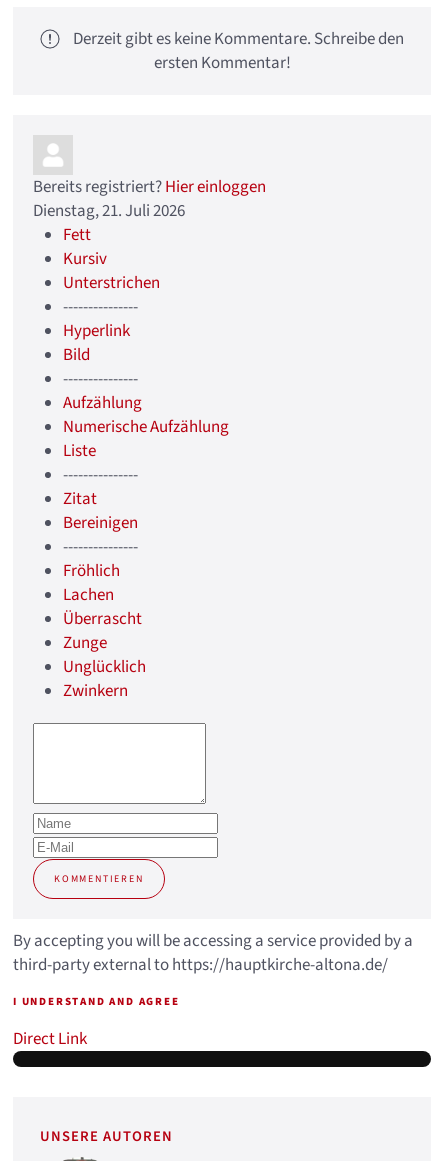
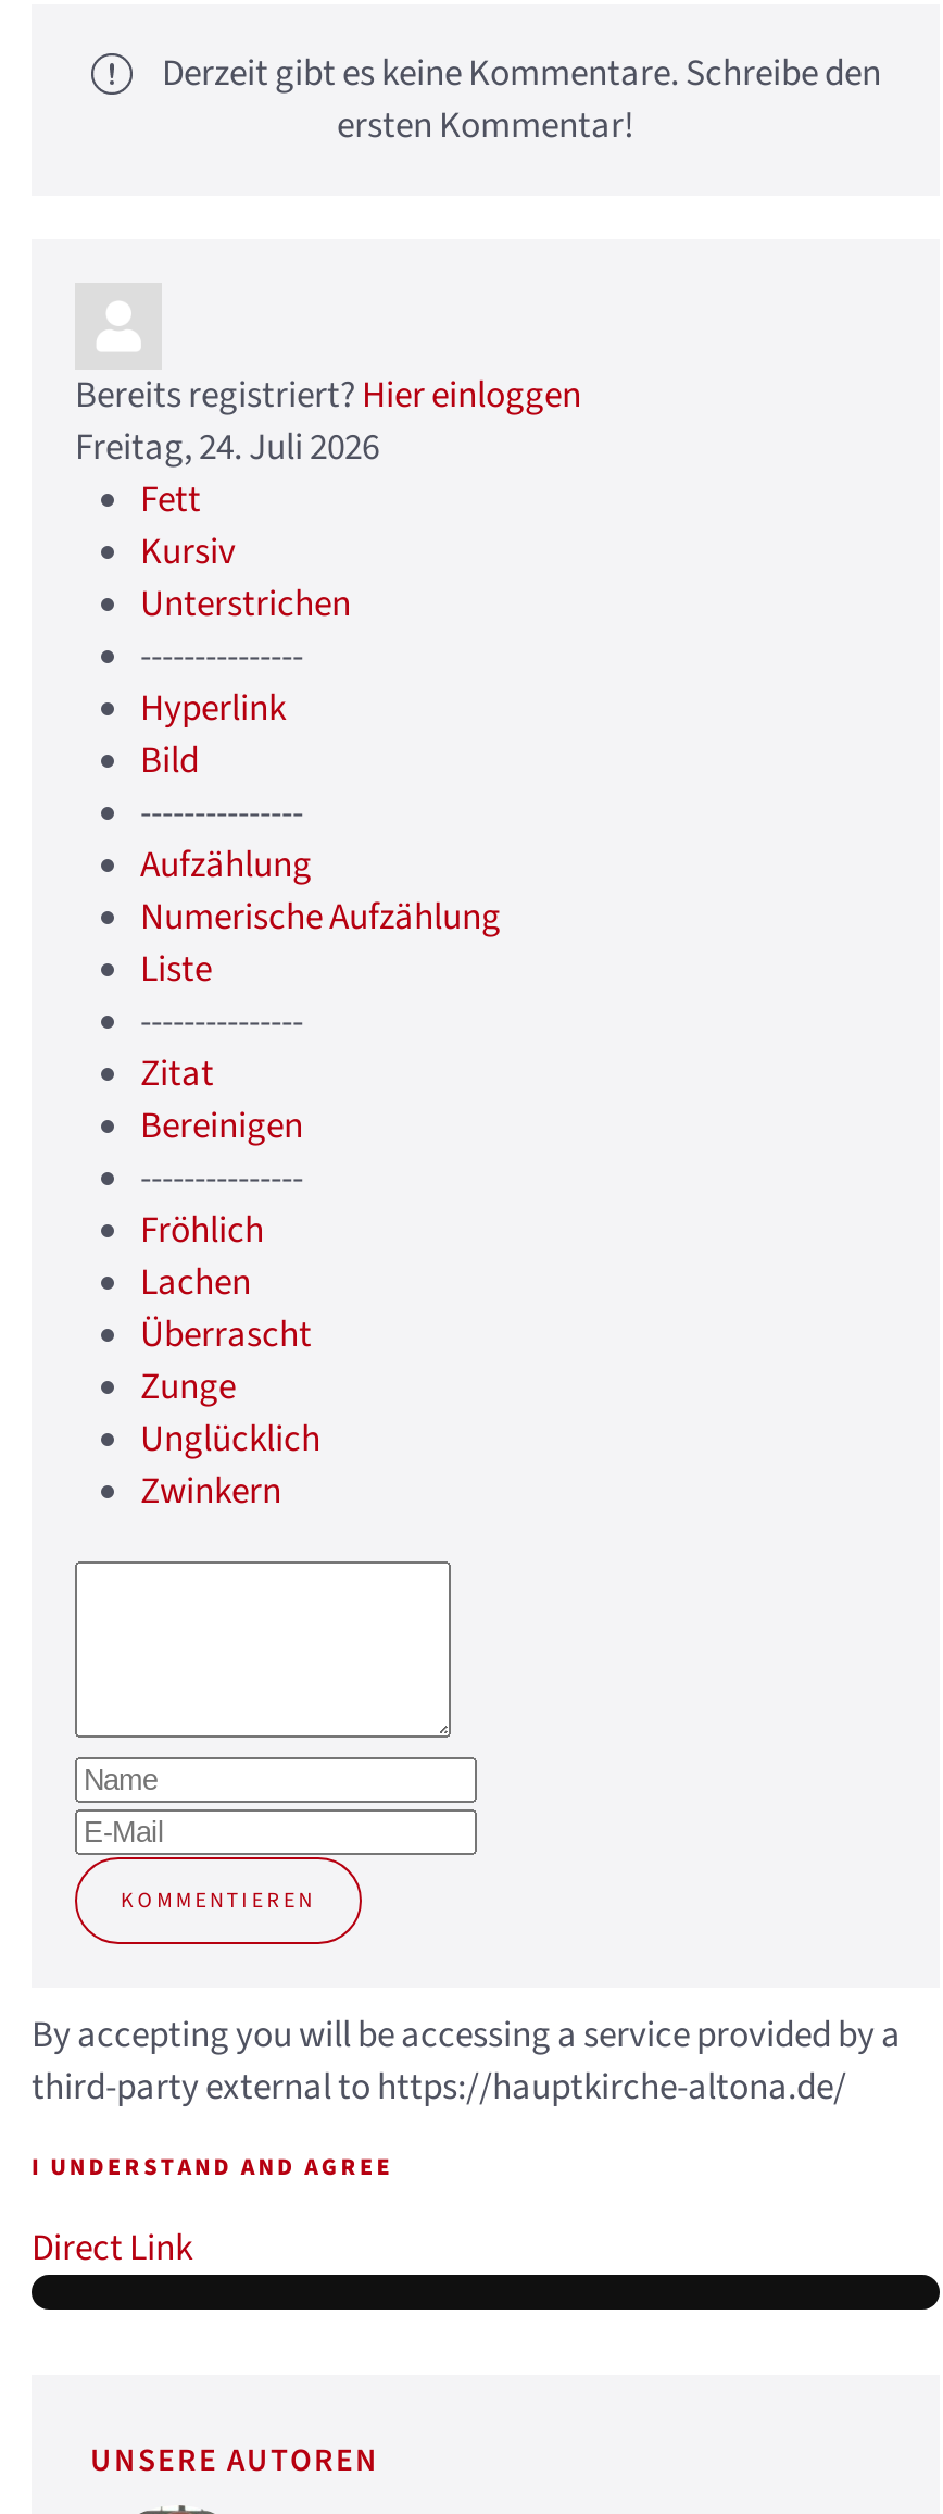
[33,198,185,222] Dienstag, 21. Juli 2026 -> [75,421,379,473] Freitag, 24. Juli 2026

